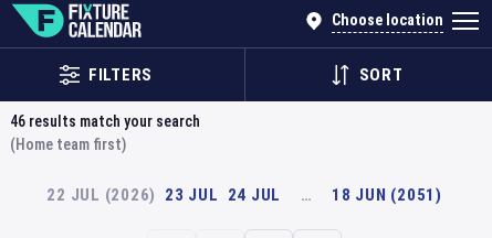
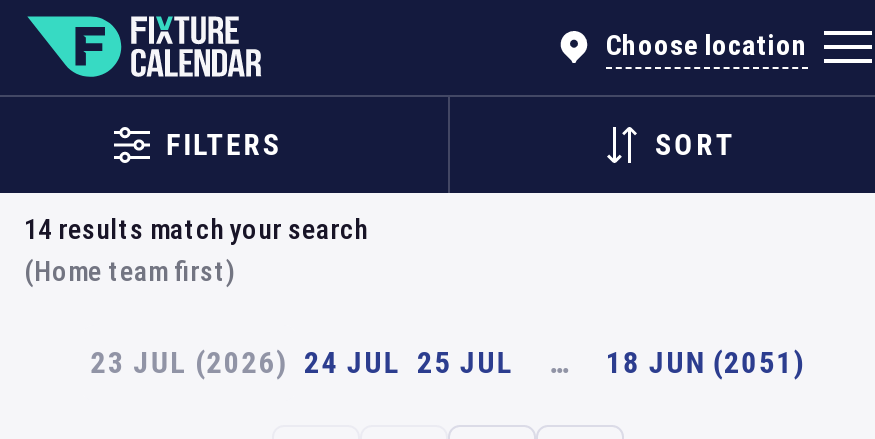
[10,112,200,130] 46 results match your search -> [24,213,368,245] 14 results match your search
[47,185,281,205] 22 JUL (2026) 23 JUL 24 JUL -> [90,345,514,381] 23 JUL (2026) 24 JUL 25 JUL

